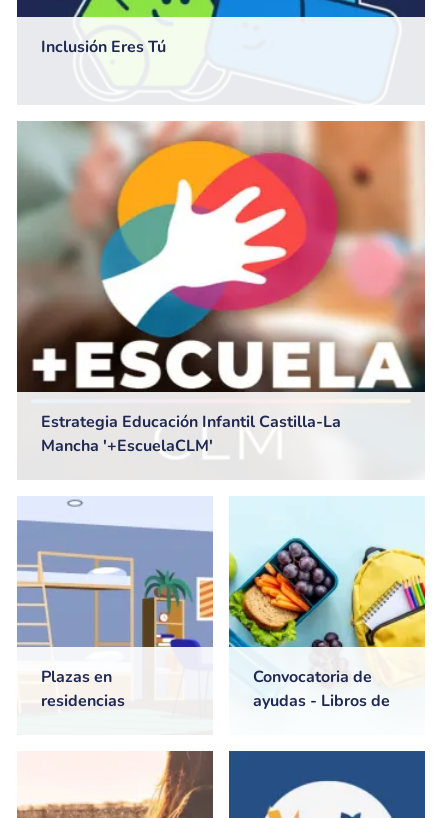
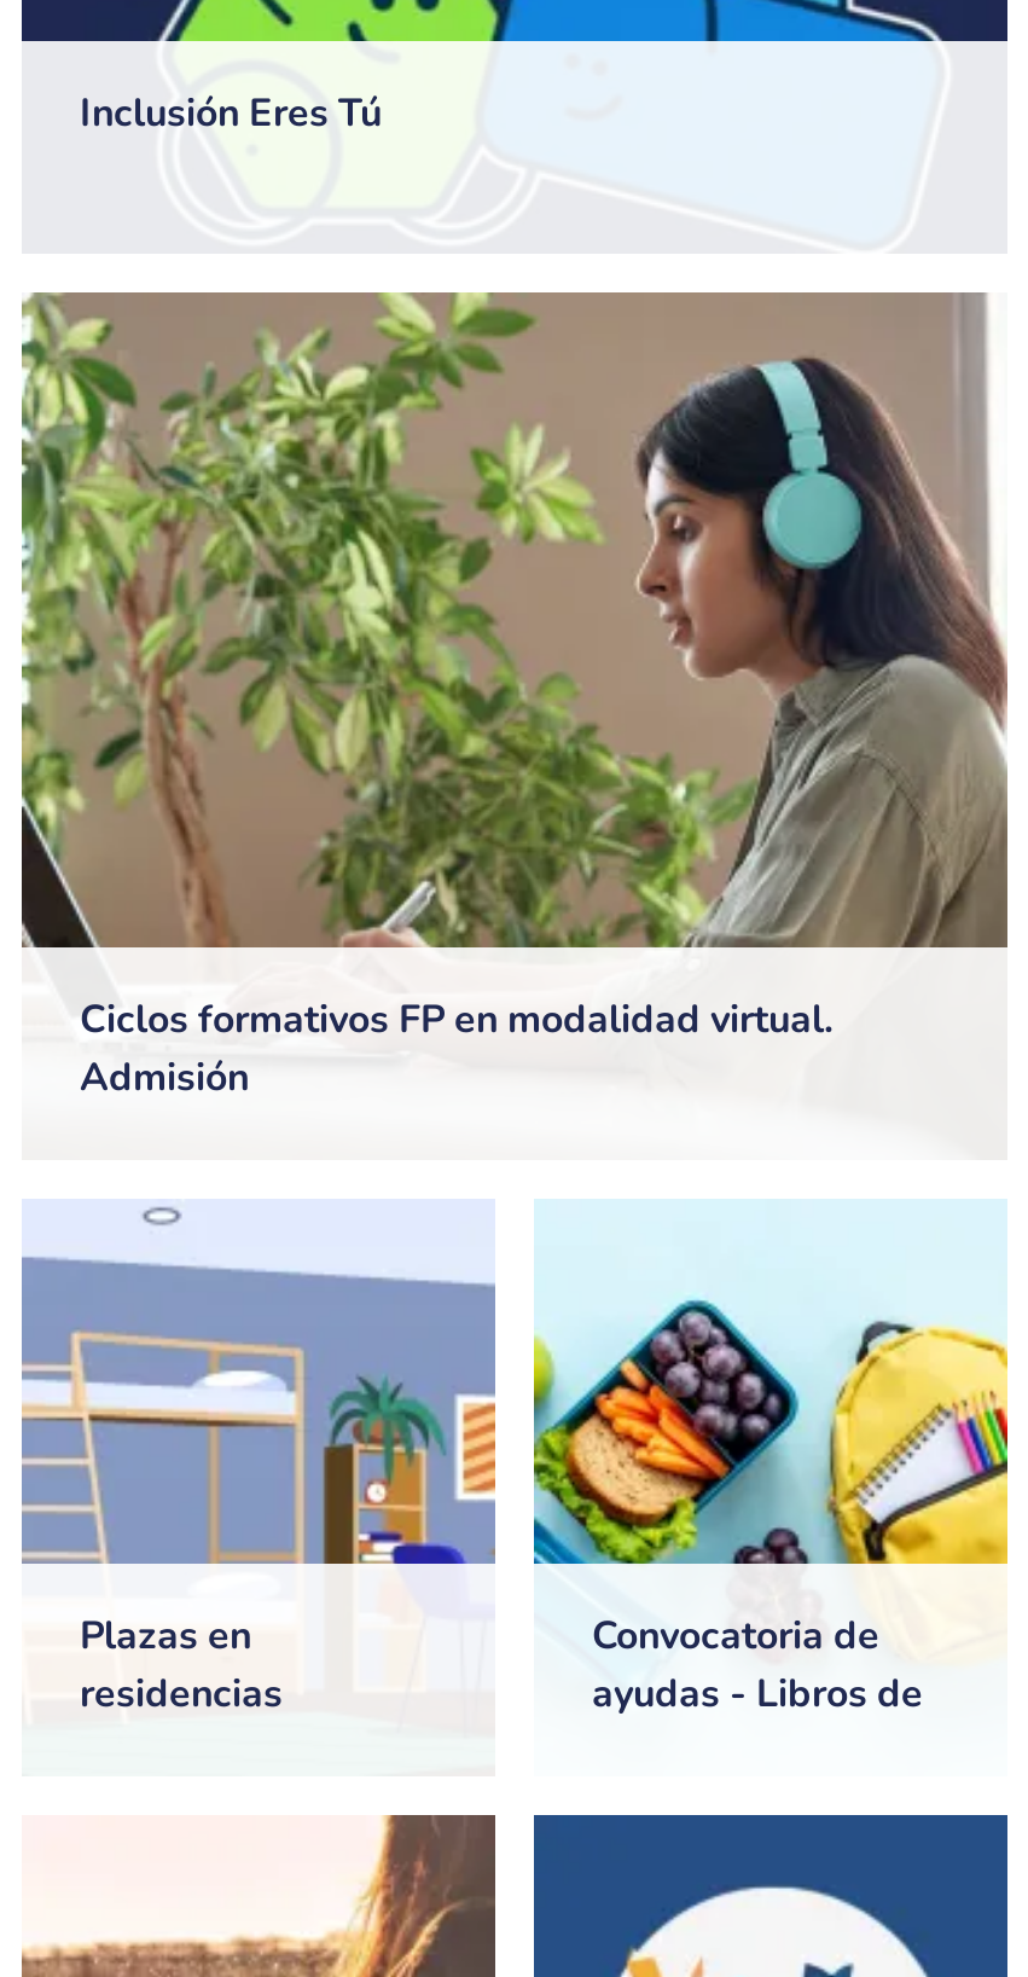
[16,121,426,457] [image] | Estrategia Educación Infantil Castilla-La | Mancha '+EscuelaCLM' -> [22,292,1010,1105] [image] | Ciclos formativos FP en modalidad virtual. | Admisión

